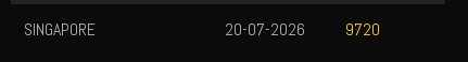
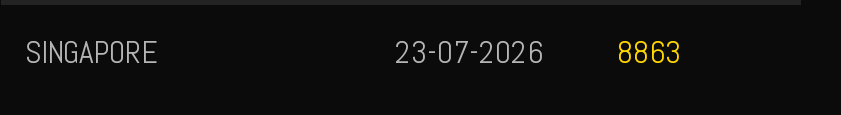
[225,19,305,40] 20-07-2026 -> [395,32,543,72] 23-07-2026
[345,19,380,41] 9720 -> [617,33,681,73] 8863

